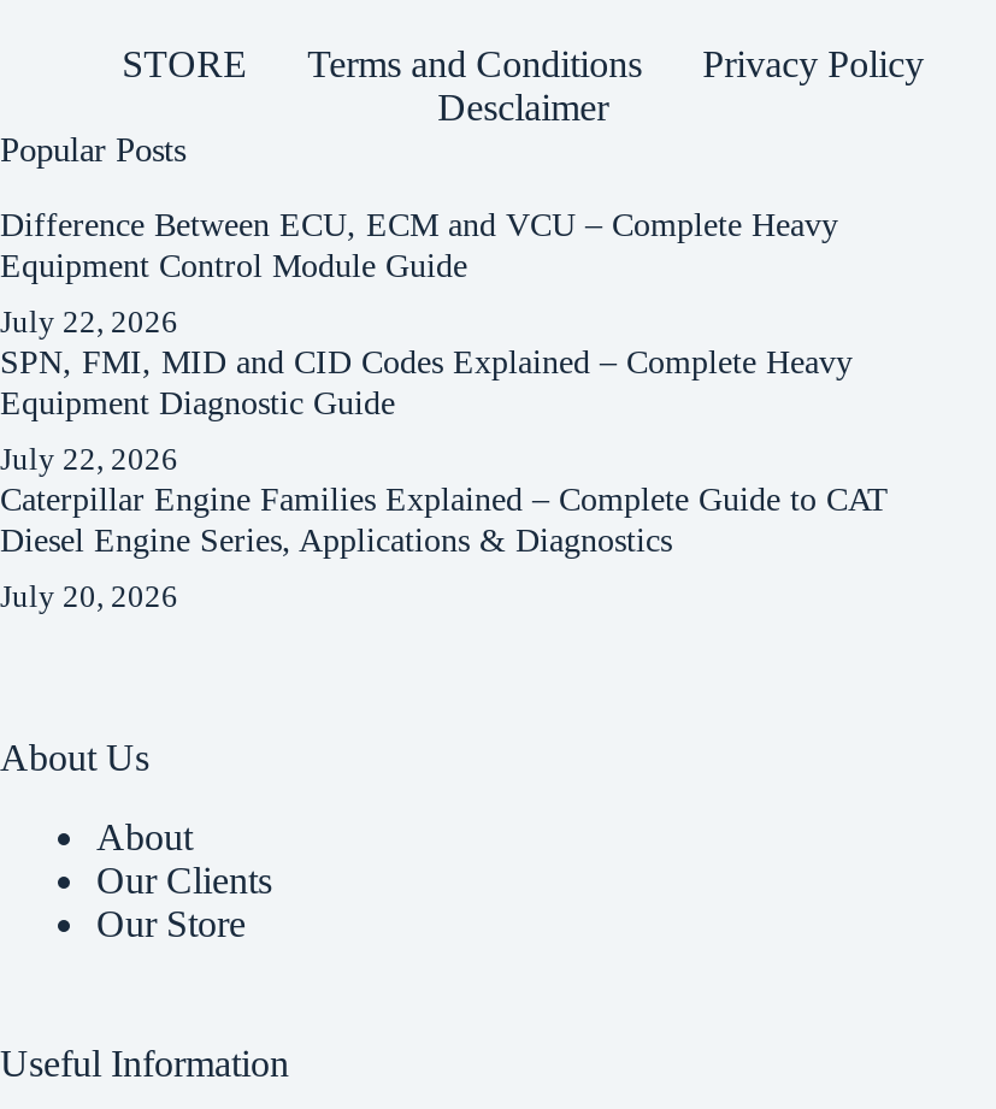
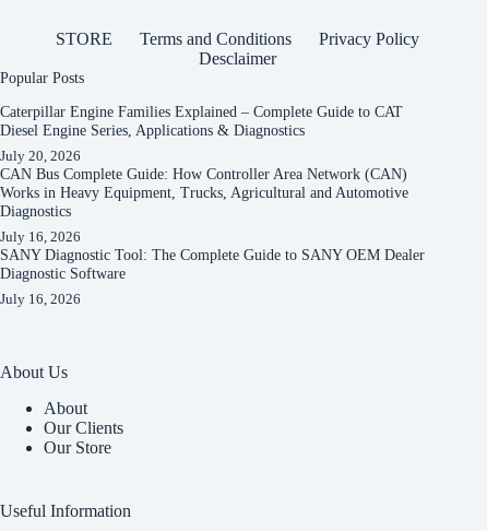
[0,205,853,478] Difference Between ECU, ECM and VCU – Complete Heavy | Equipment Control Module Guide | July 22, 2026 | SPN, FMI, MID and CID Codes Explained – Complete Heavy | Equipment Diagnostic Guide | July 22, 2026 -> none
moved [0,480,889,615] -> [0,103,403,164]: Caterpillar Engine Families Explained – Complete Guide to CAT | Diesel Engine Series, Applications & Diagnostics | July 20, 2026
none -> [0,165,425,307] CAN Bus Complete Guide: How Controller Area Network (CAN) | Works in Heavy Equipment, Trucks, Agricultural and Automotive | Diagnostics | July 16, 2026 | SANY Diagnostic Tool: The Complete Guide to SANY OEM Dealer | Diagnostic Software | July 16, 2026

